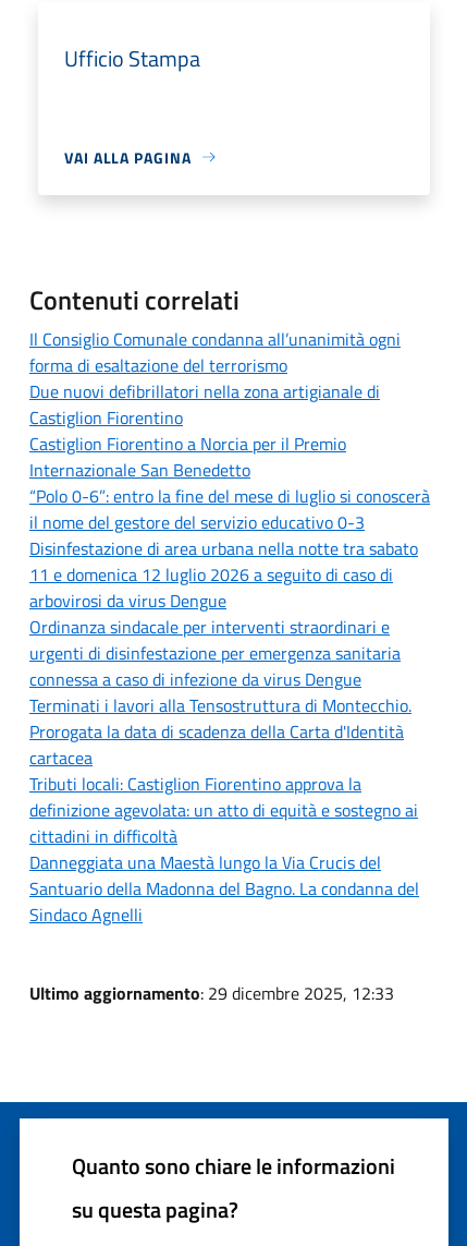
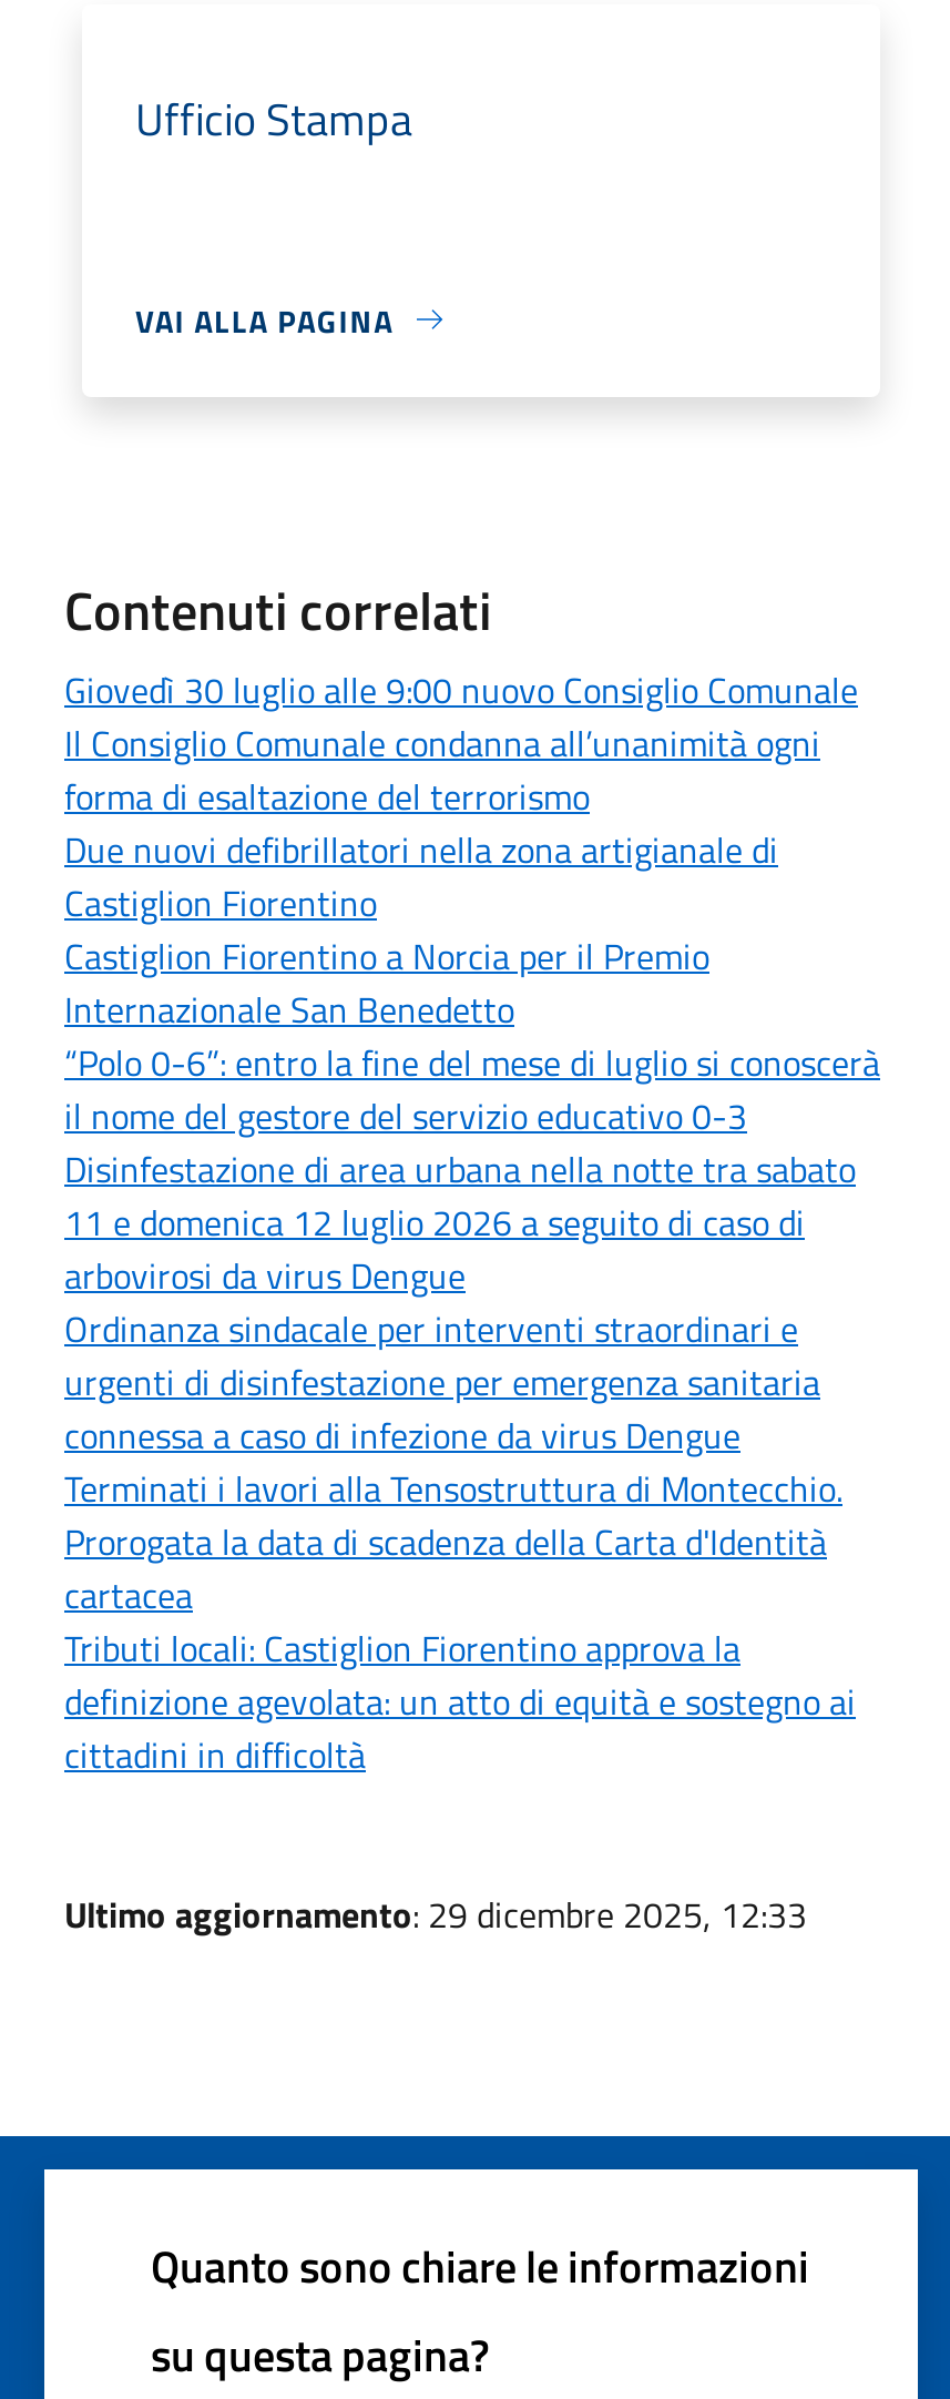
none -> [64,663,858,716] Giovedì 30 luglio alle 9:00 nuovo Consiglio Comunale
moved [29,326,430,849] -> [64,716,880,1781]: Il Consiglio Comunale condanna all’unanimità ogni | forma di esaltazione del terrorismo | Due nuovi defibrillatori nella zona artigianale di | ... | definizione agevolata: un atto di equità e sostegno ai | cittadini in difficoltà
[29,849,419,927] Danneggiata una Maestà lungo la Via Crucis del | Santuario della Madonna del Bagno. La condanna del | Sindaco Agnelli -> none

